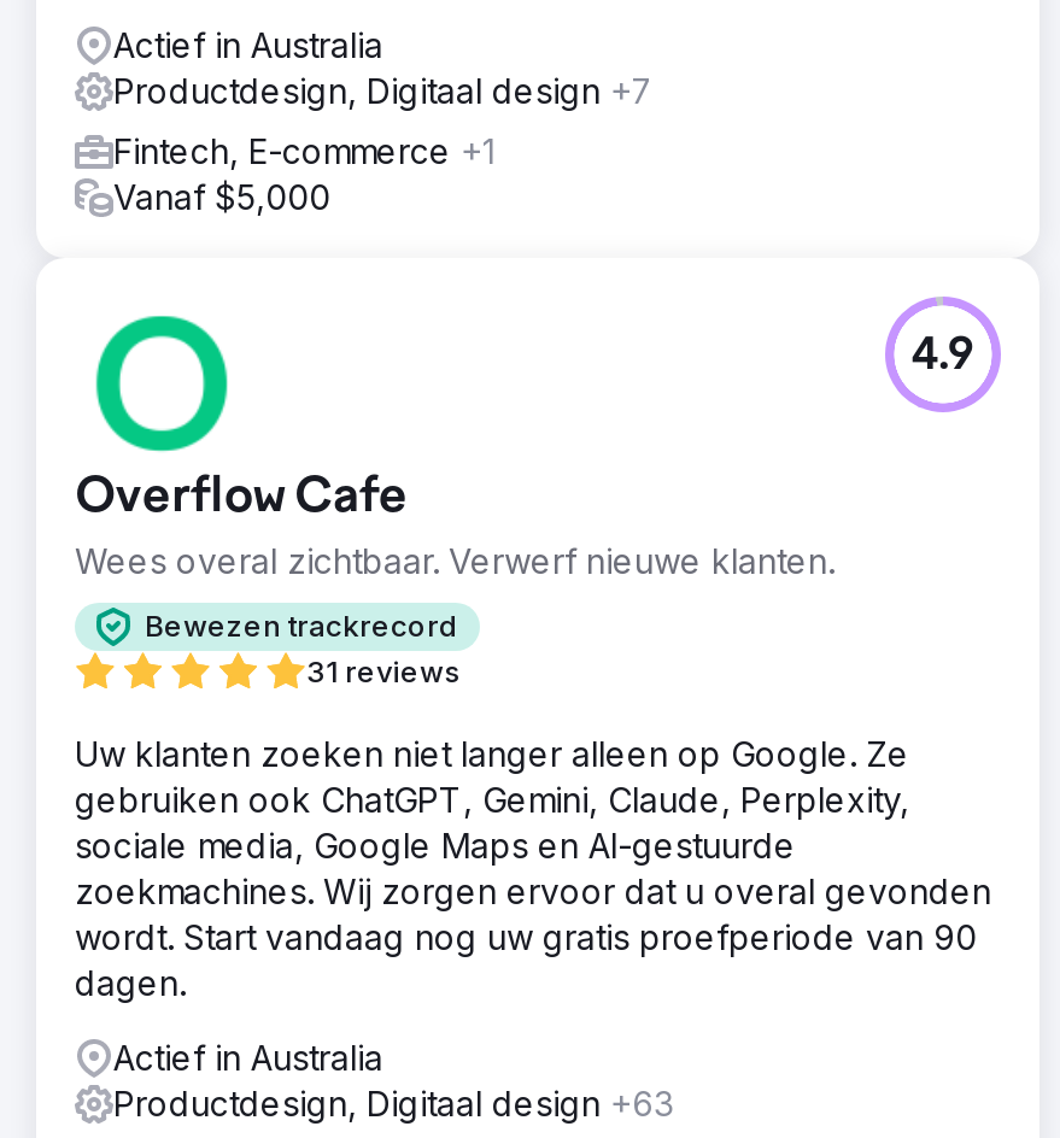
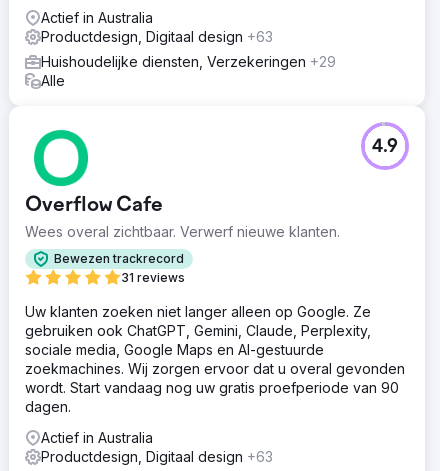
[113,69,654,110] Productdesign, Digitaal design +7 -> [41,28,273,45] Productdesign, Digitaal design +63
[113,129,494,216] Fintech, E-commerce +1 | Vanaf $5,000 -> [41,53,336,89] Huishoudelijke diensten, Verzekeringen +29 | Alle

